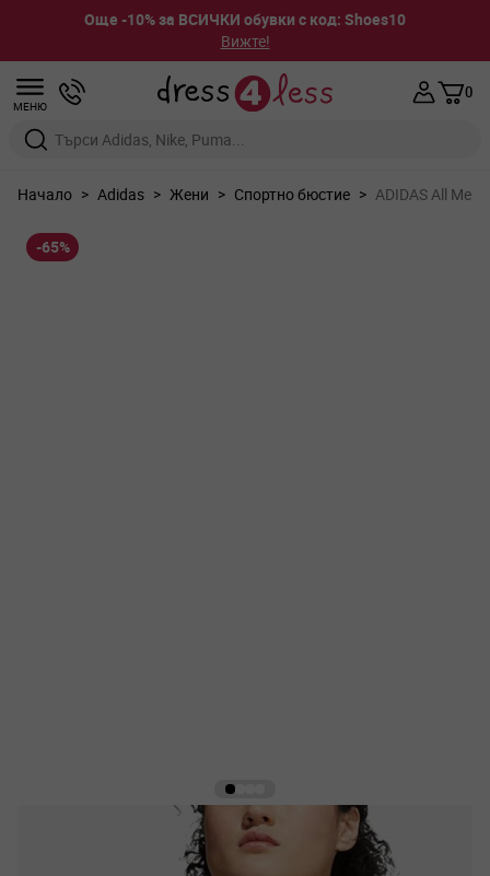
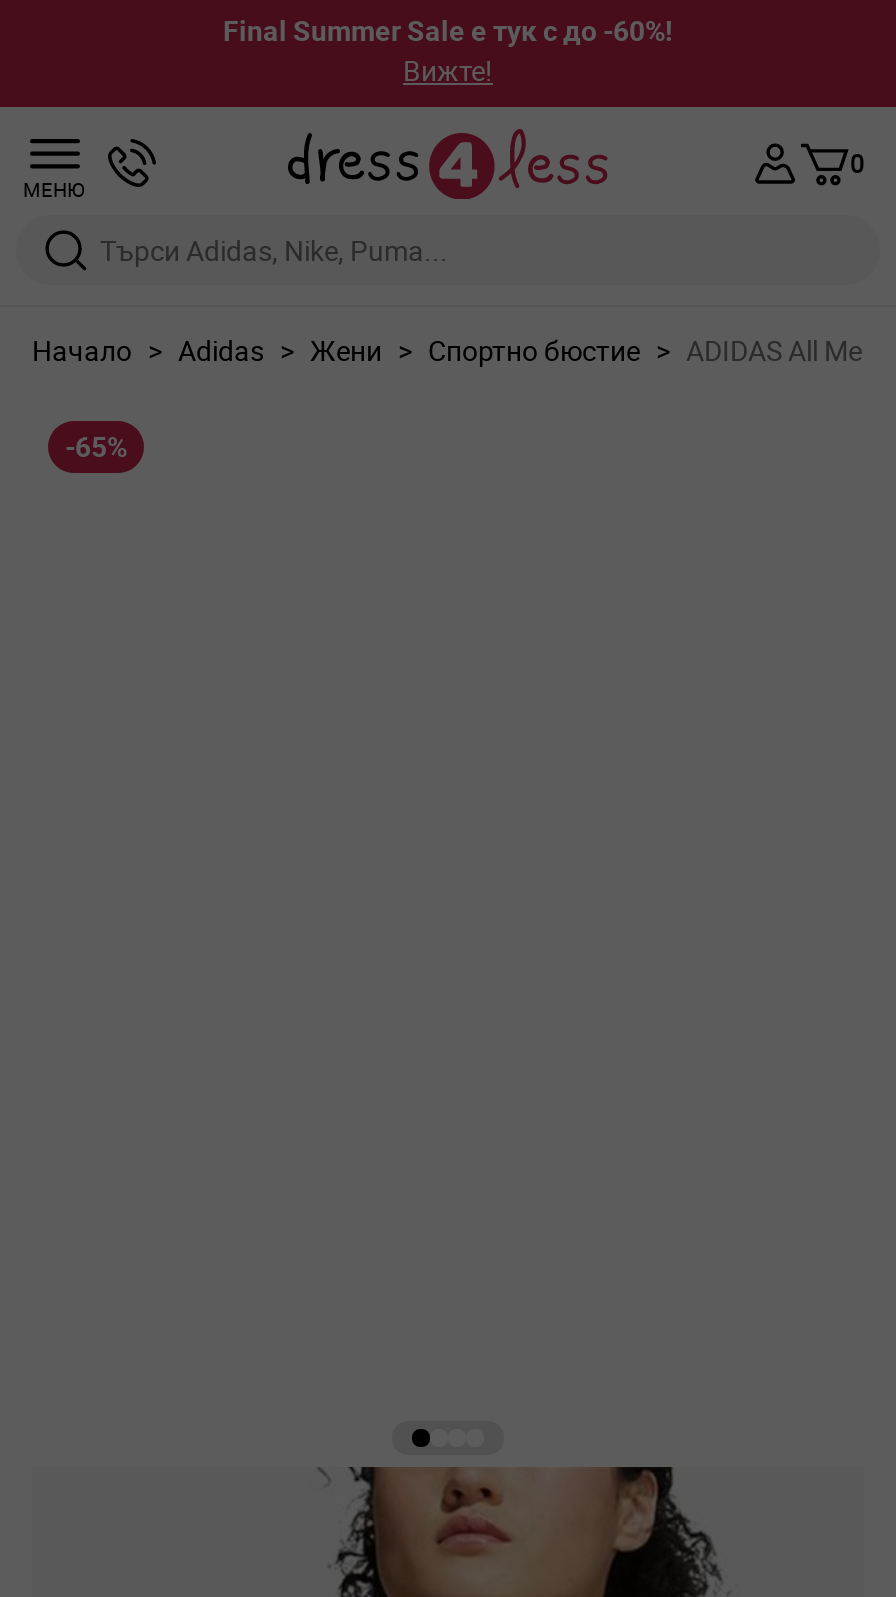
[84,9,406,30] Още -10% за ВСИЧКИ обувки с код: Shoes10 -> [223,11,673,49] Final Summer Sale е тук с до -60%!

